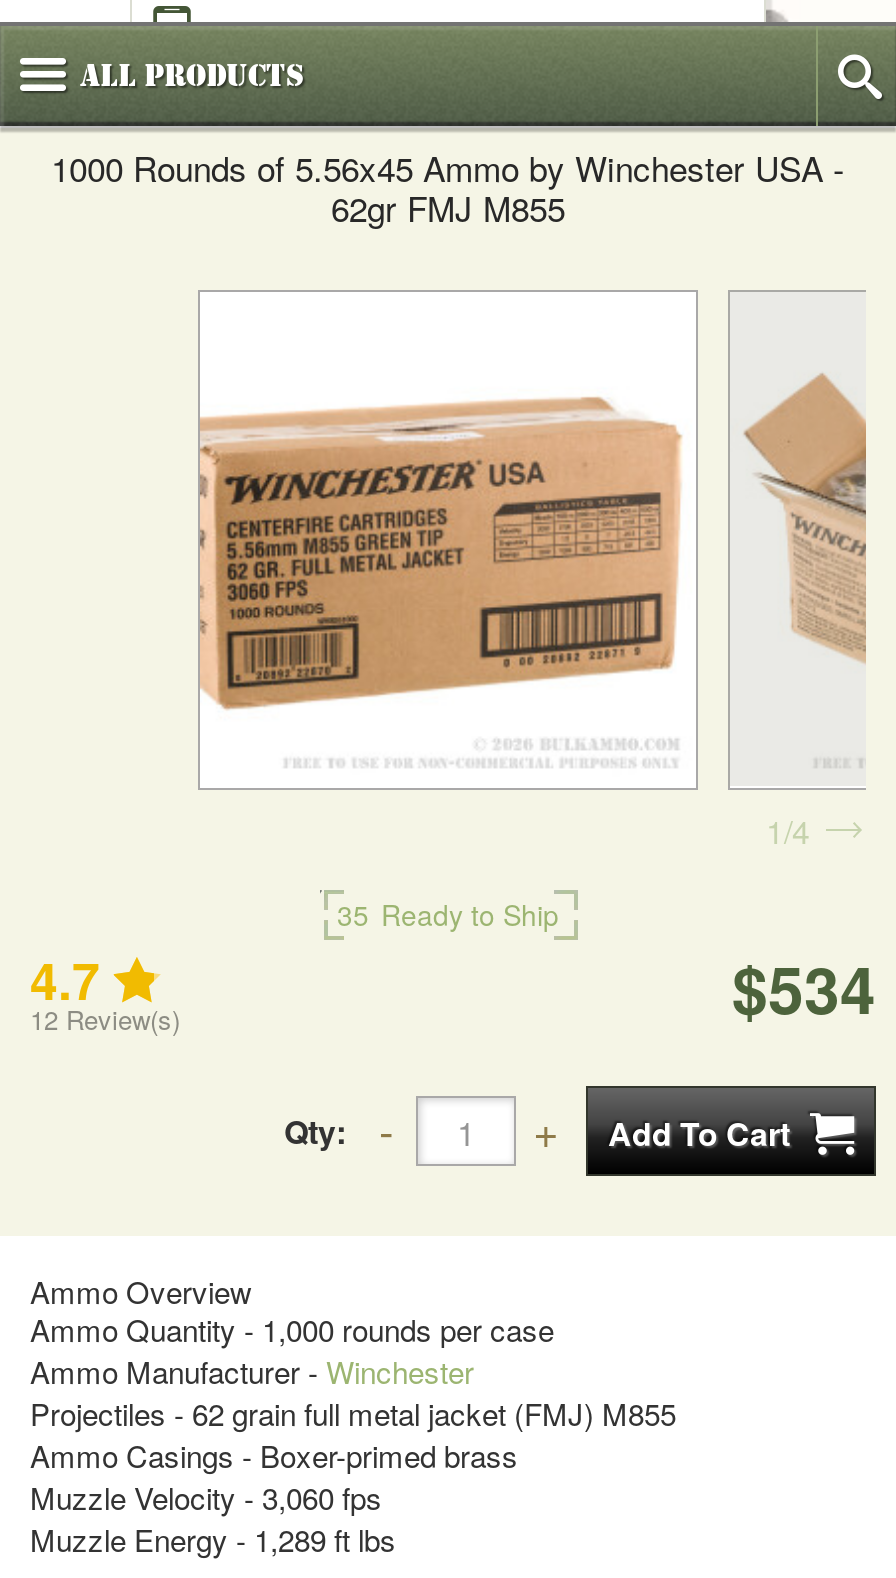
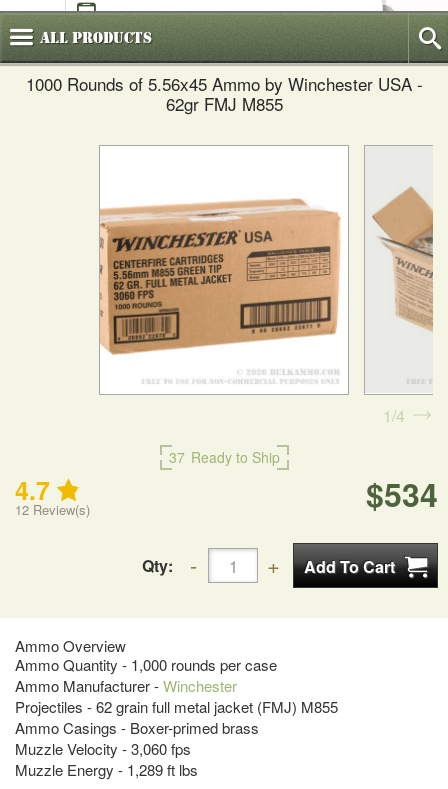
[337,894,559,934] 35 Ready to Ship -> [168,447,279,467] 37 Ready to Ship

